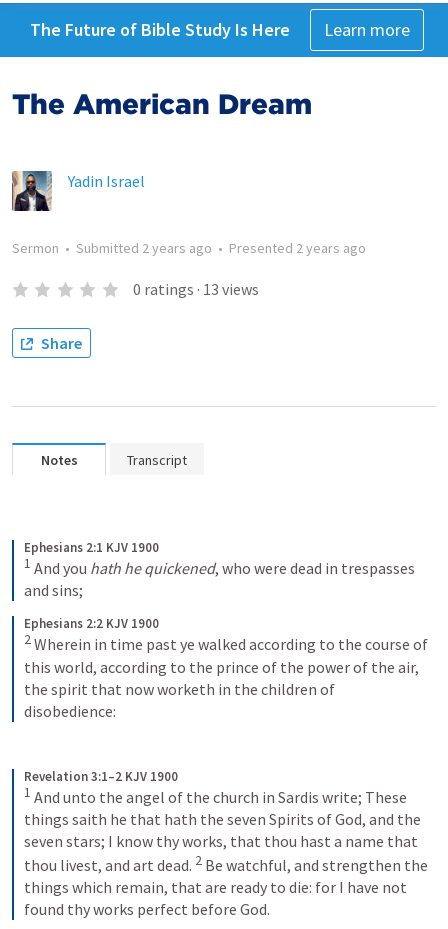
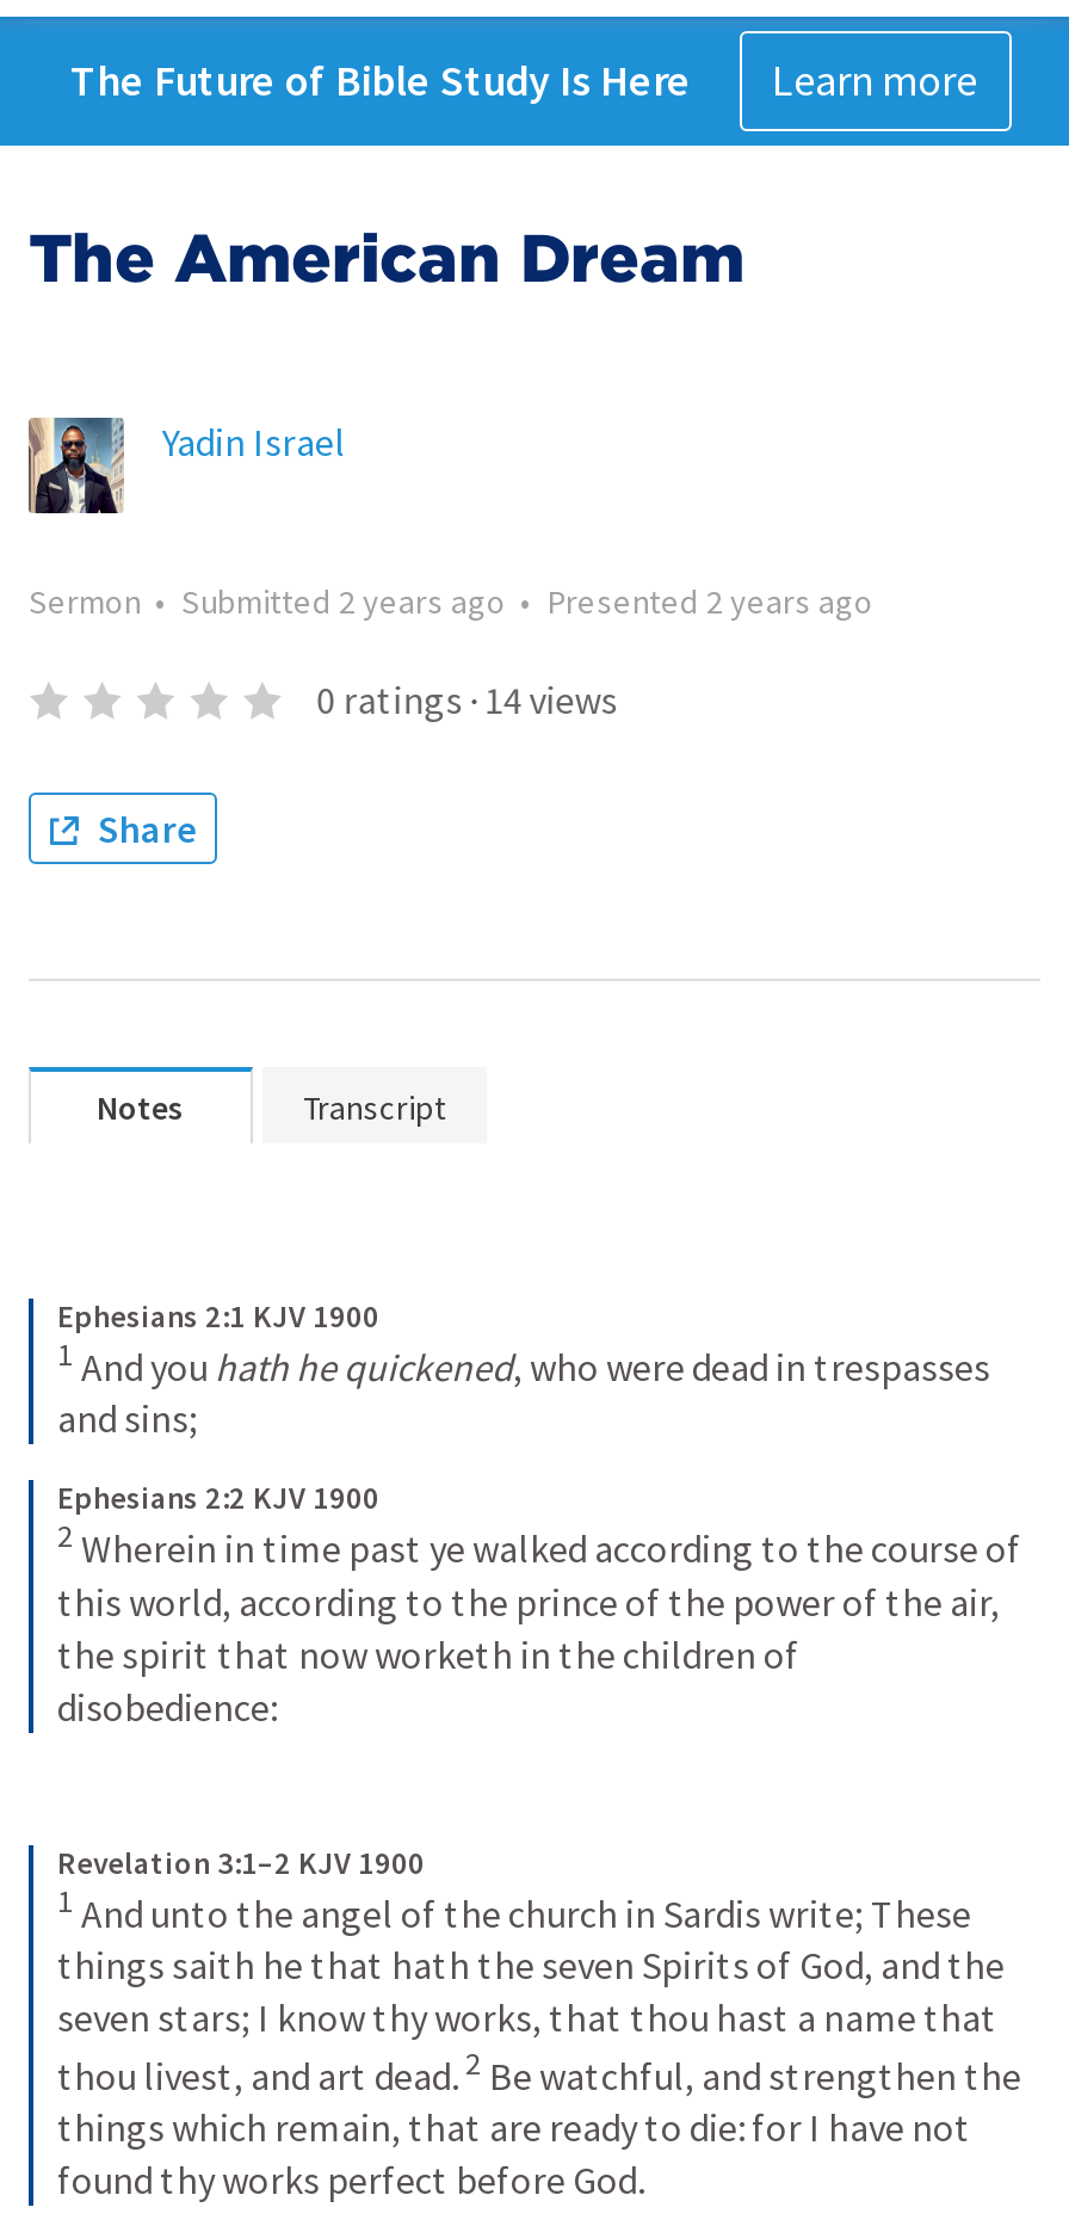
[133,279,259,299] 0 ratings · 13 views -> [317,676,617,723] 0 ratings · 14 views

